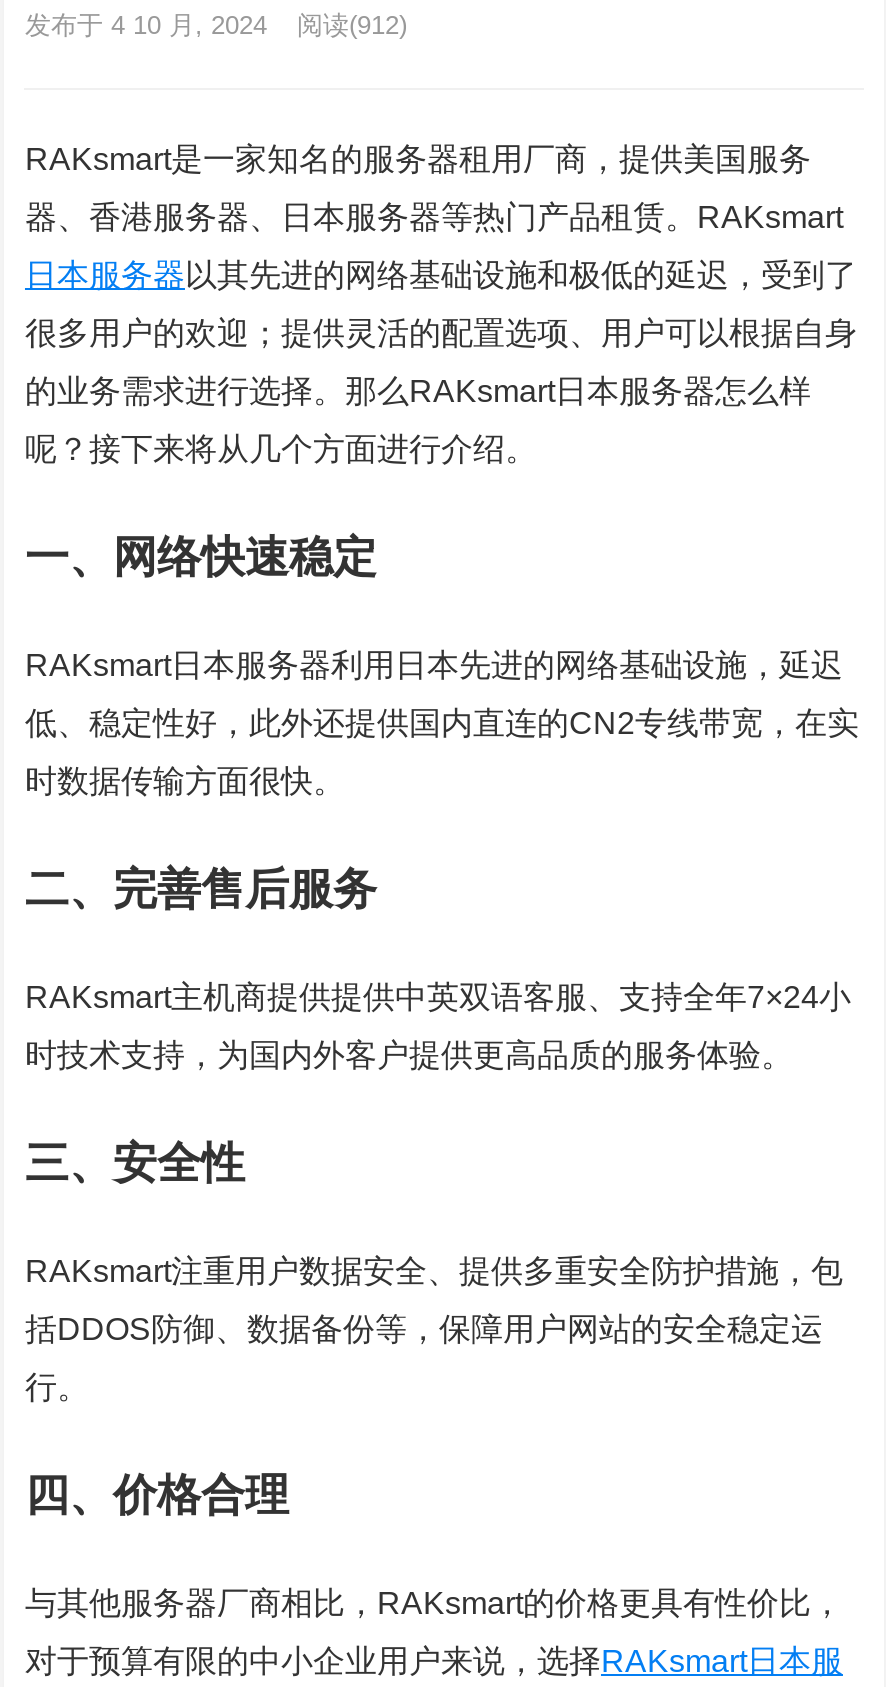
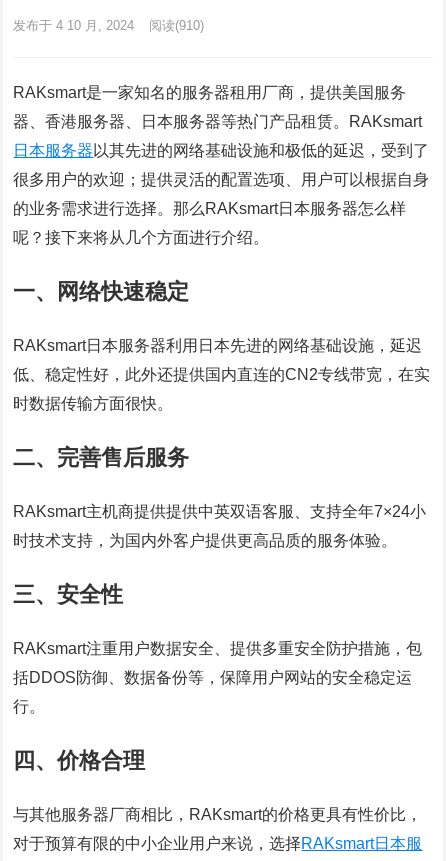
[25,10,407,40] 发布于 4 10 月, 2024 阅读(912) -> [13,18,204,33] 发布于 4 10 月, 2024 阅读(910)

